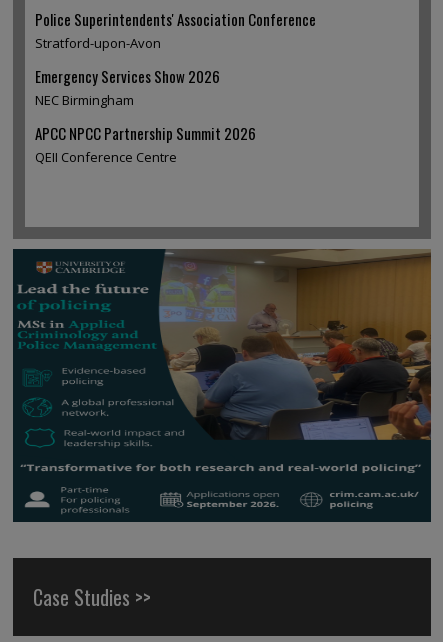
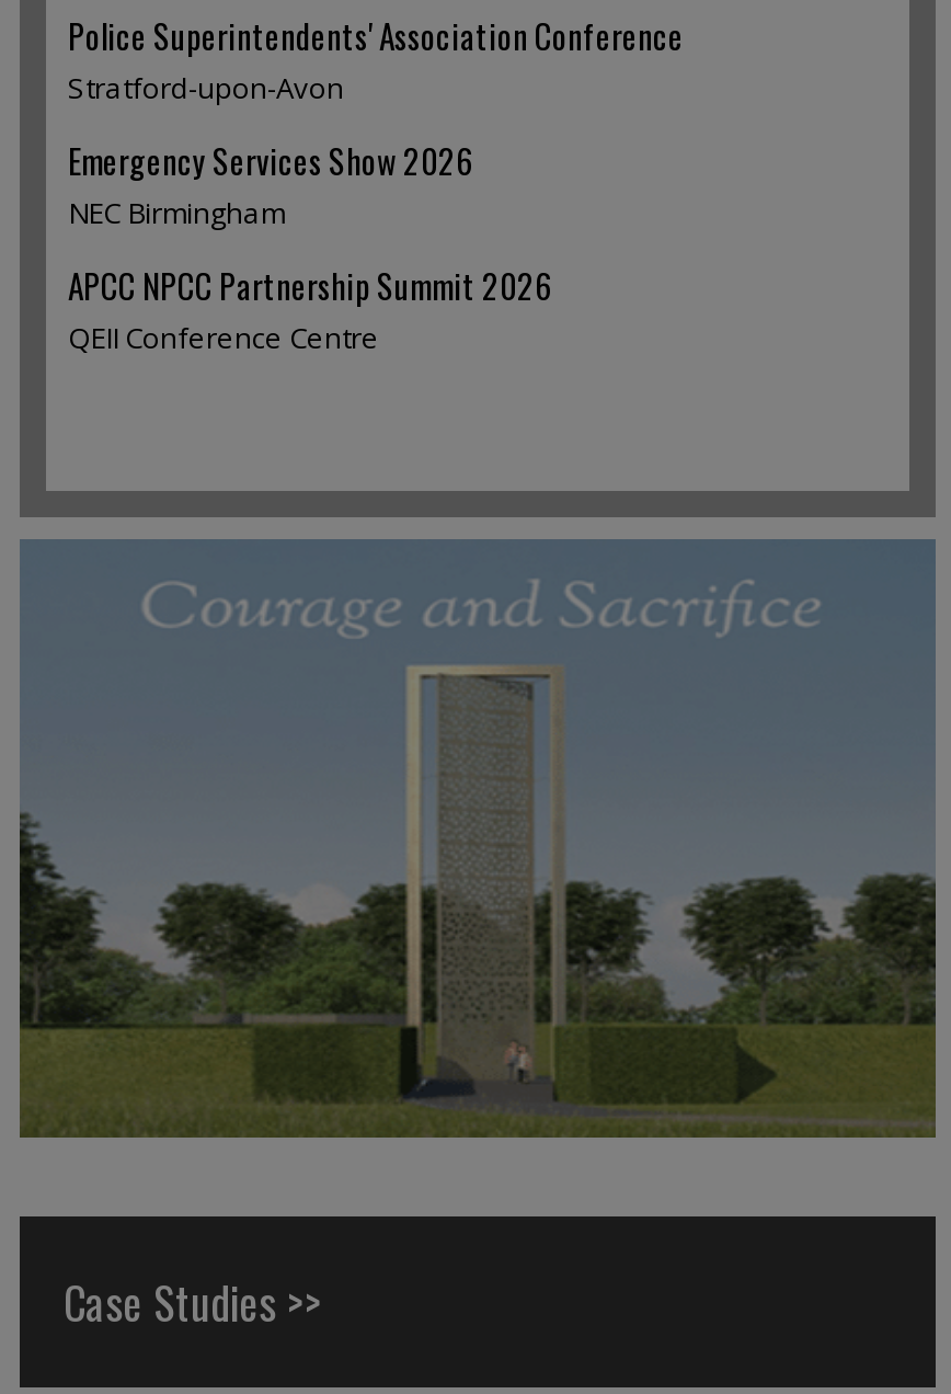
[12,248,432,523] [image] -> [18,537,938,1140] [image]

